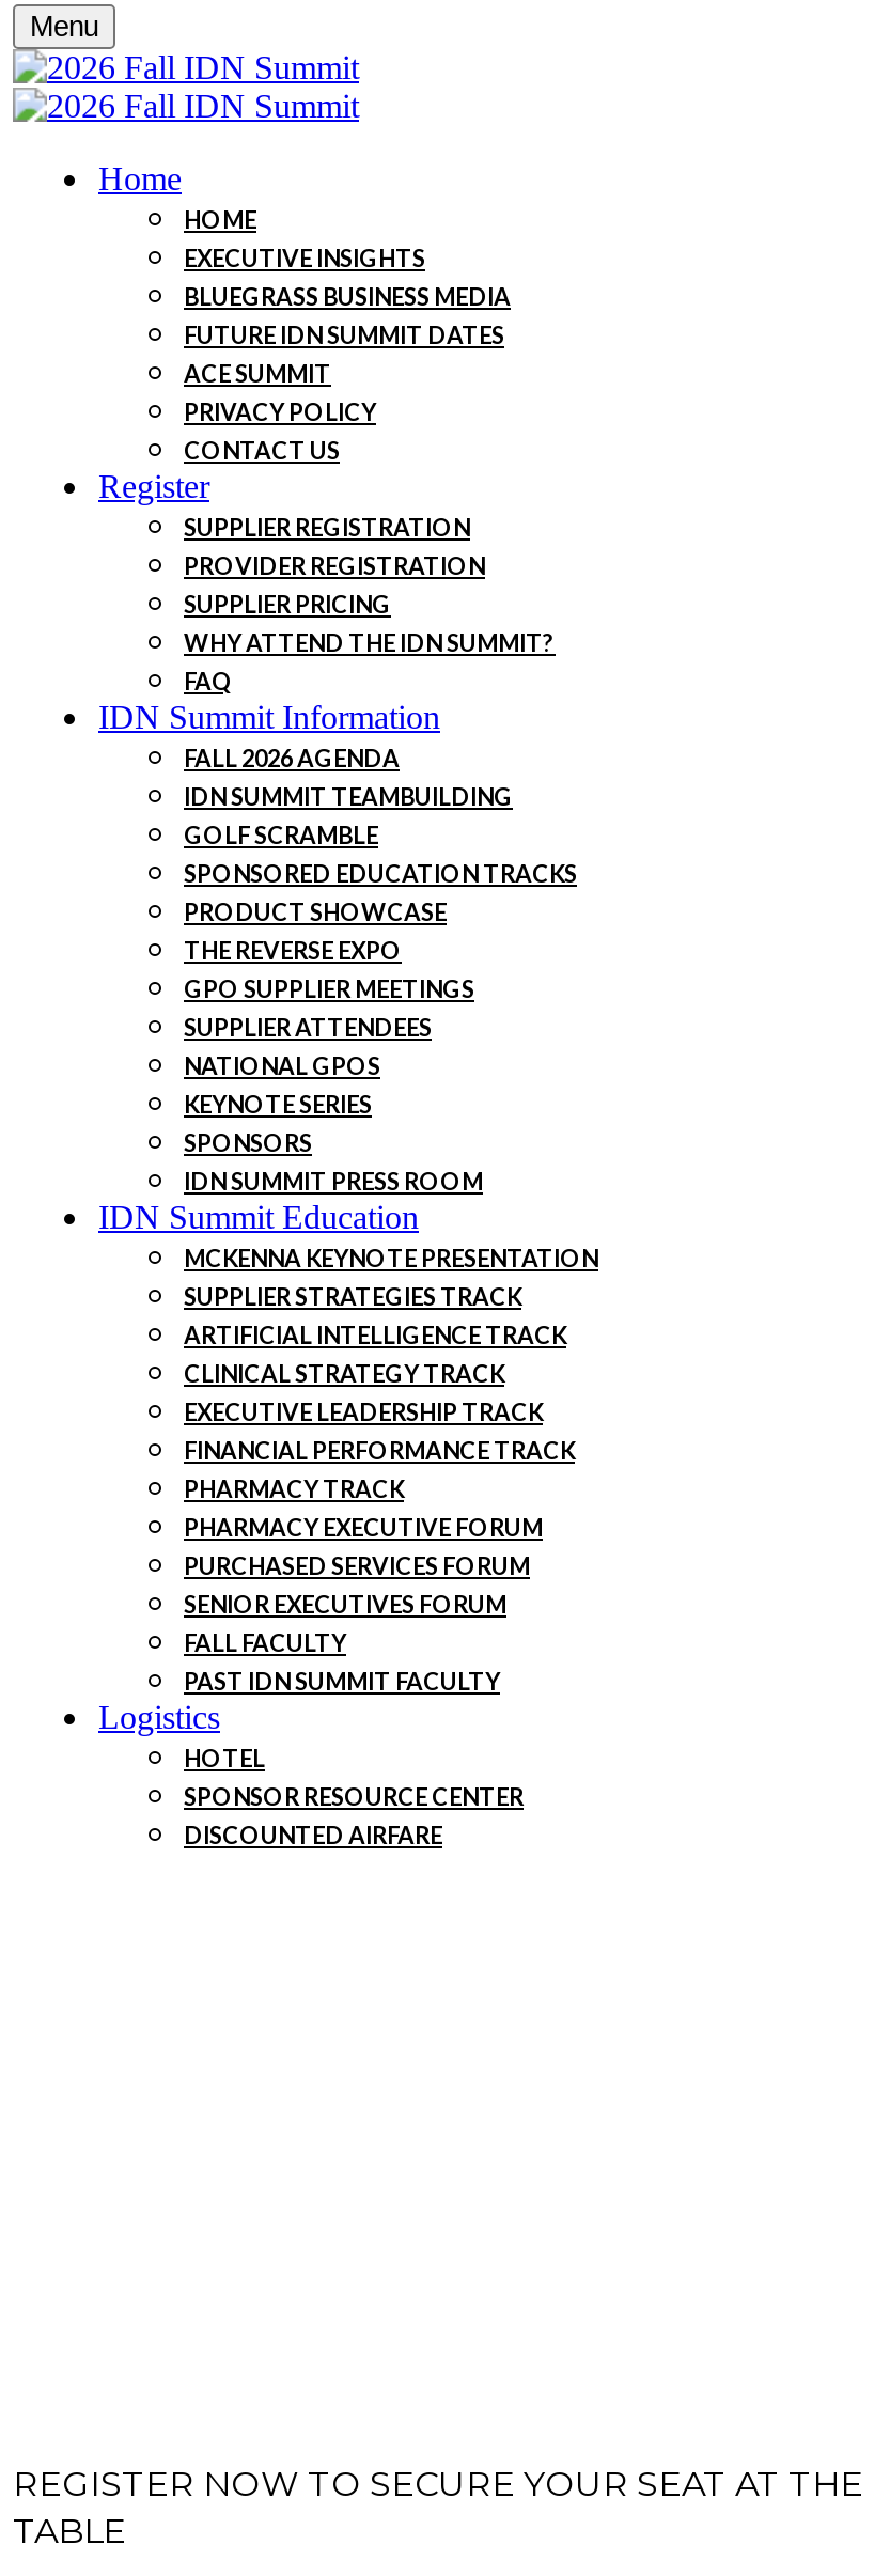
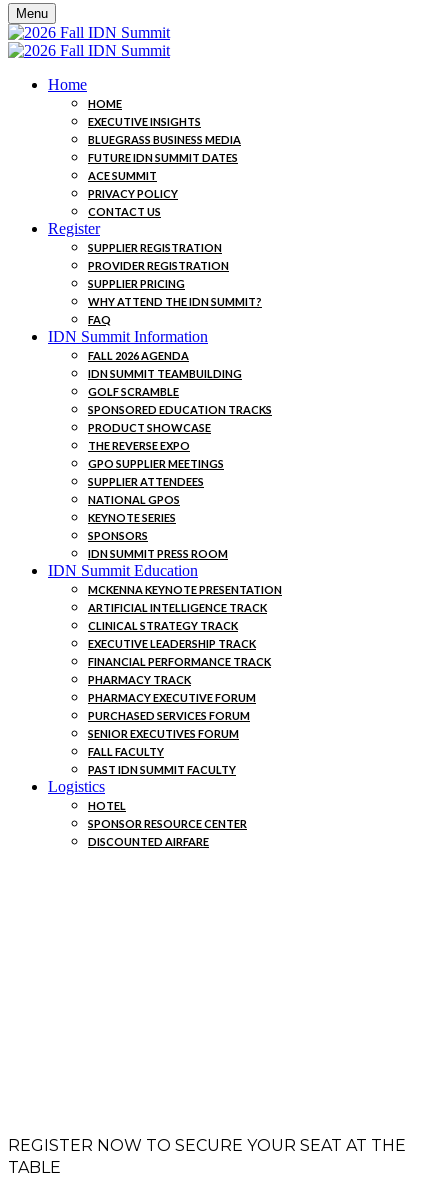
[184,1282,521,1310] SUPPLIER STRATEGIES TRACK -> none

